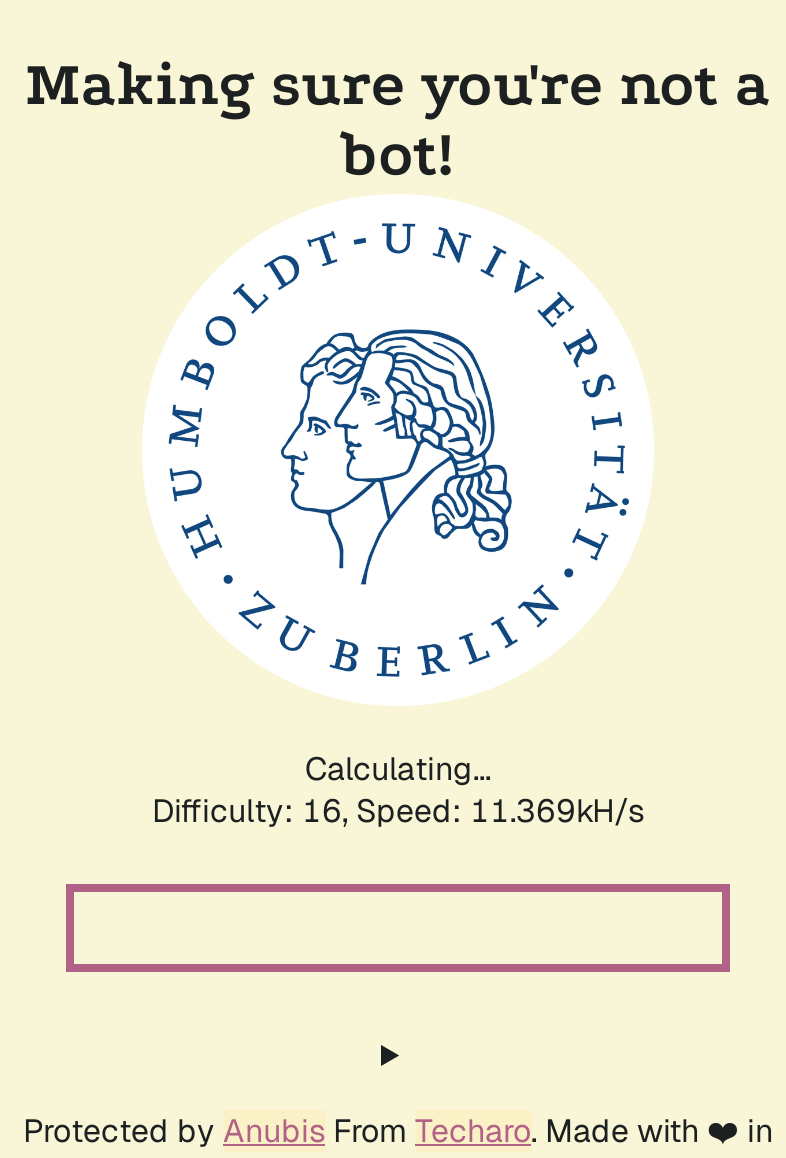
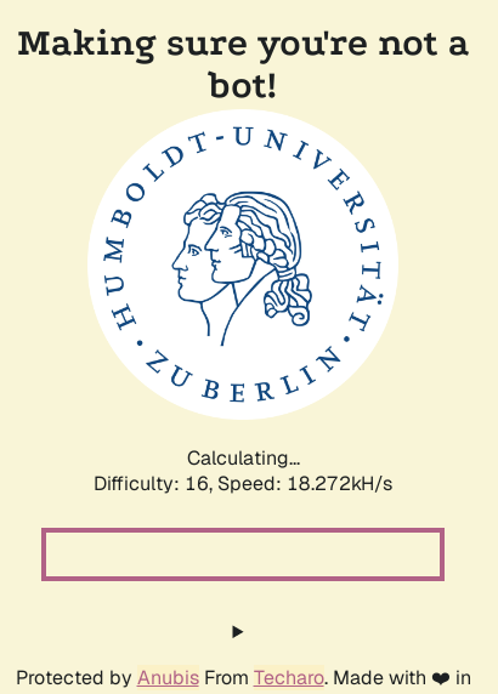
[152,790,644,832] Difficulty: 16, Speed: 11.369kH/s -> [94,471,392,496] Difficulty: 16, Speed: 18.272kH/s

